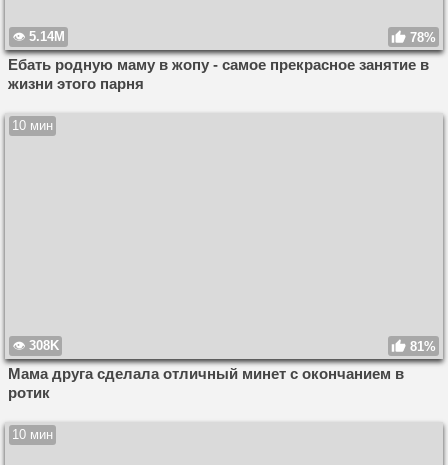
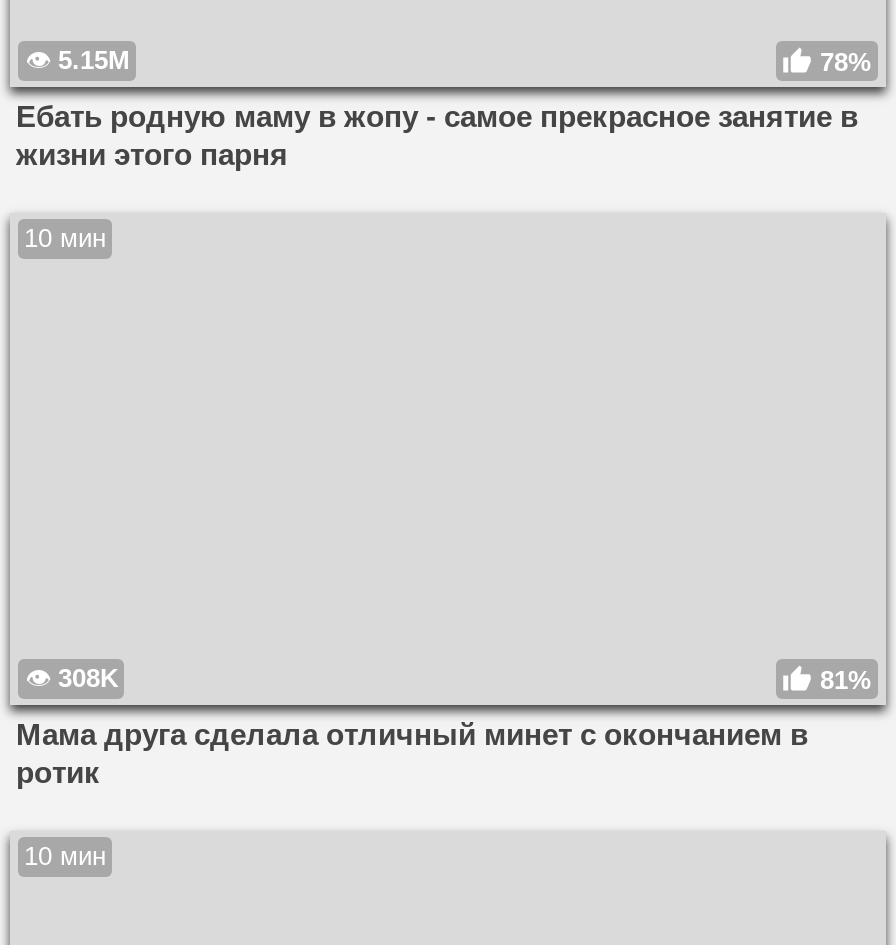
[29,29,65,44] 5.14M -> [58,44,130,74] 5.15M

